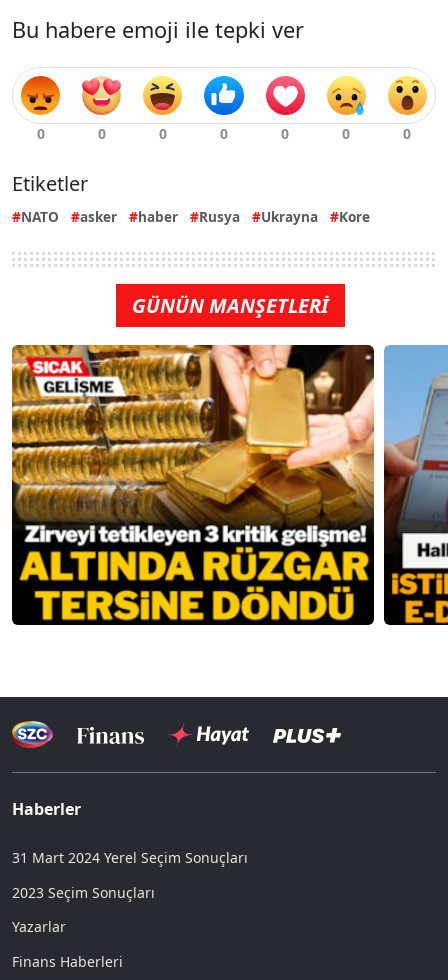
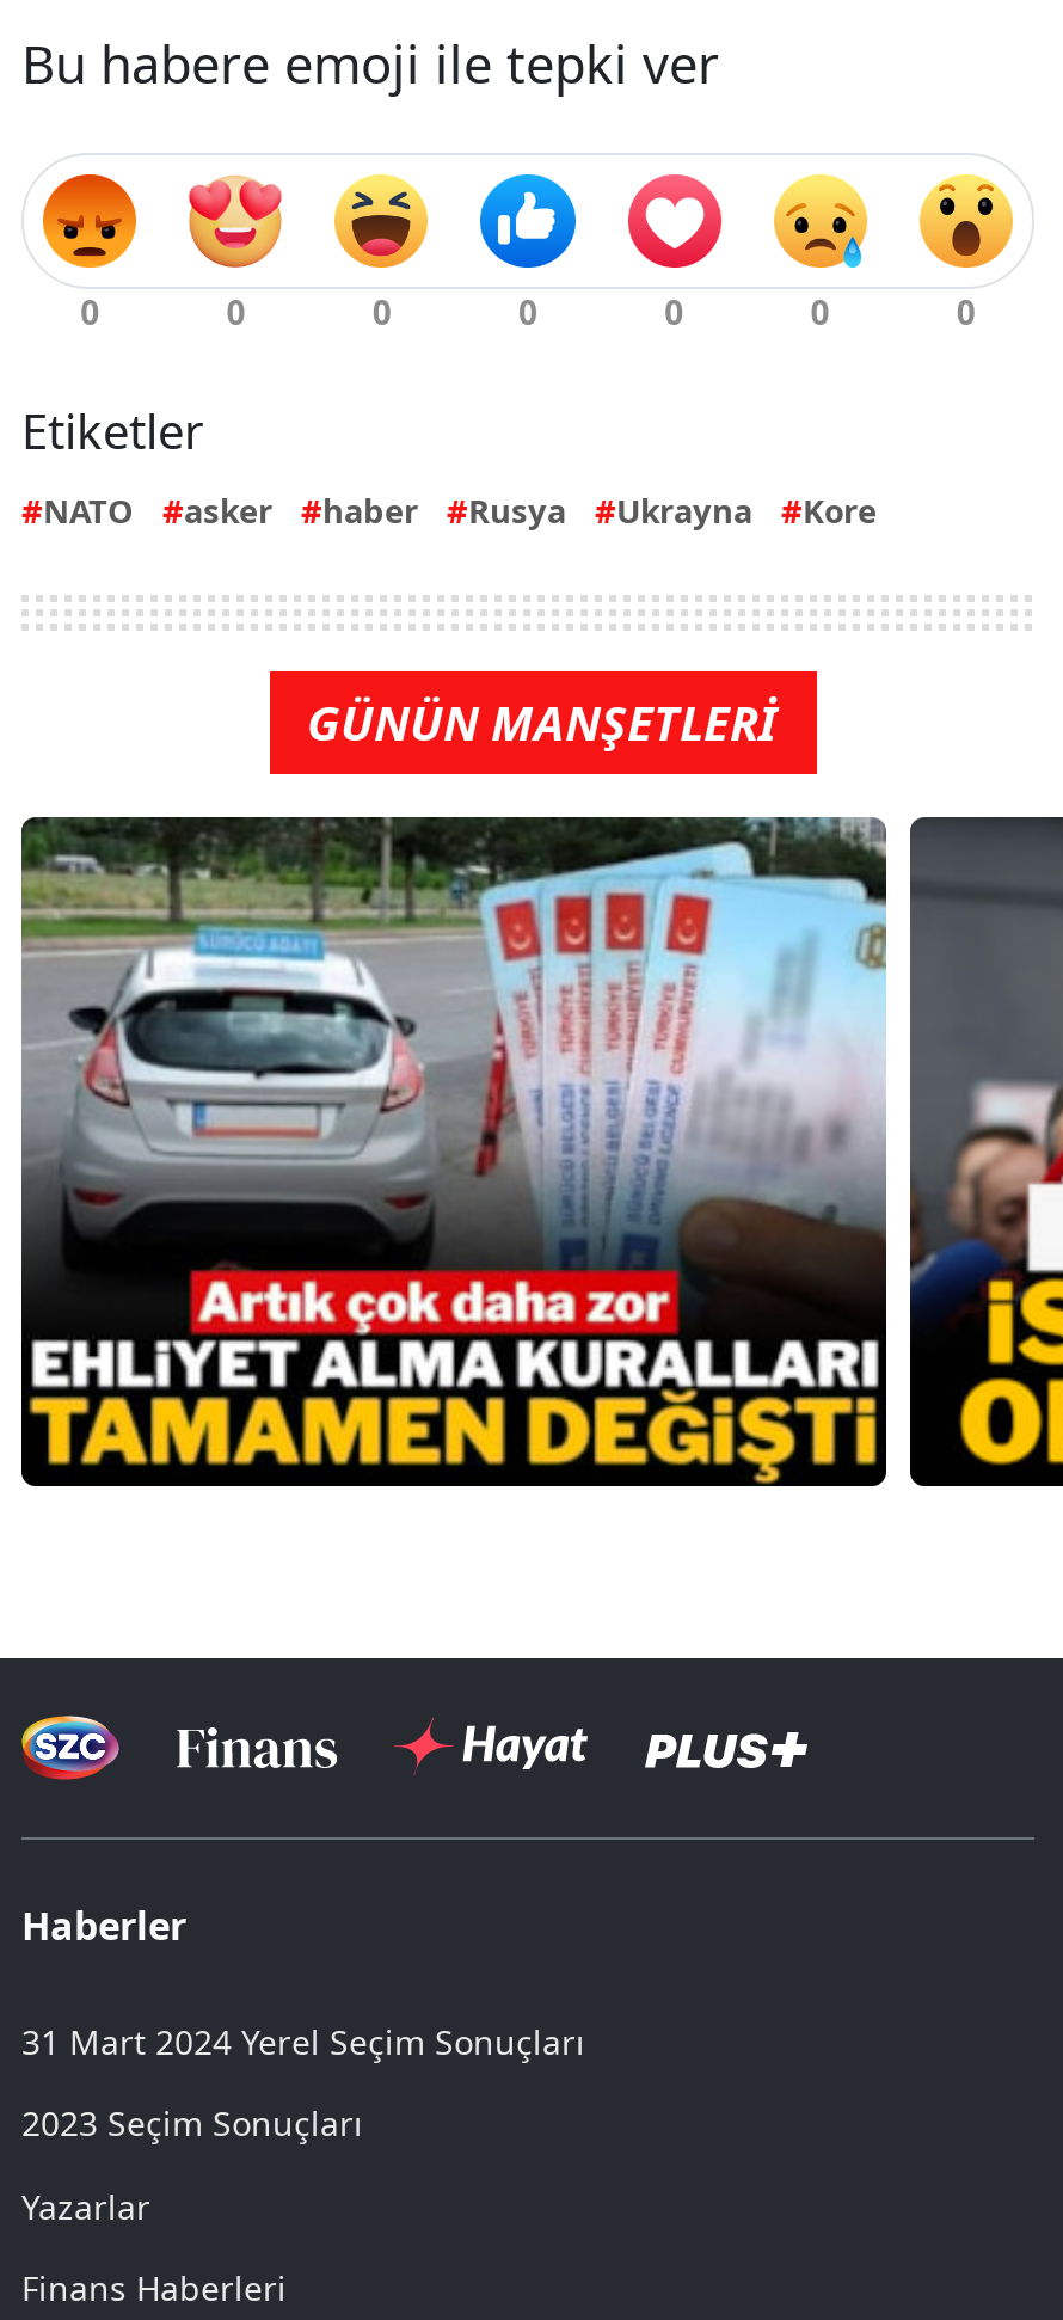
[11,344,375,626] [image] -> [19,814,889,1490] [image]
[383,345,445,626] [image] -> [908,816,1056,1487] [image]

